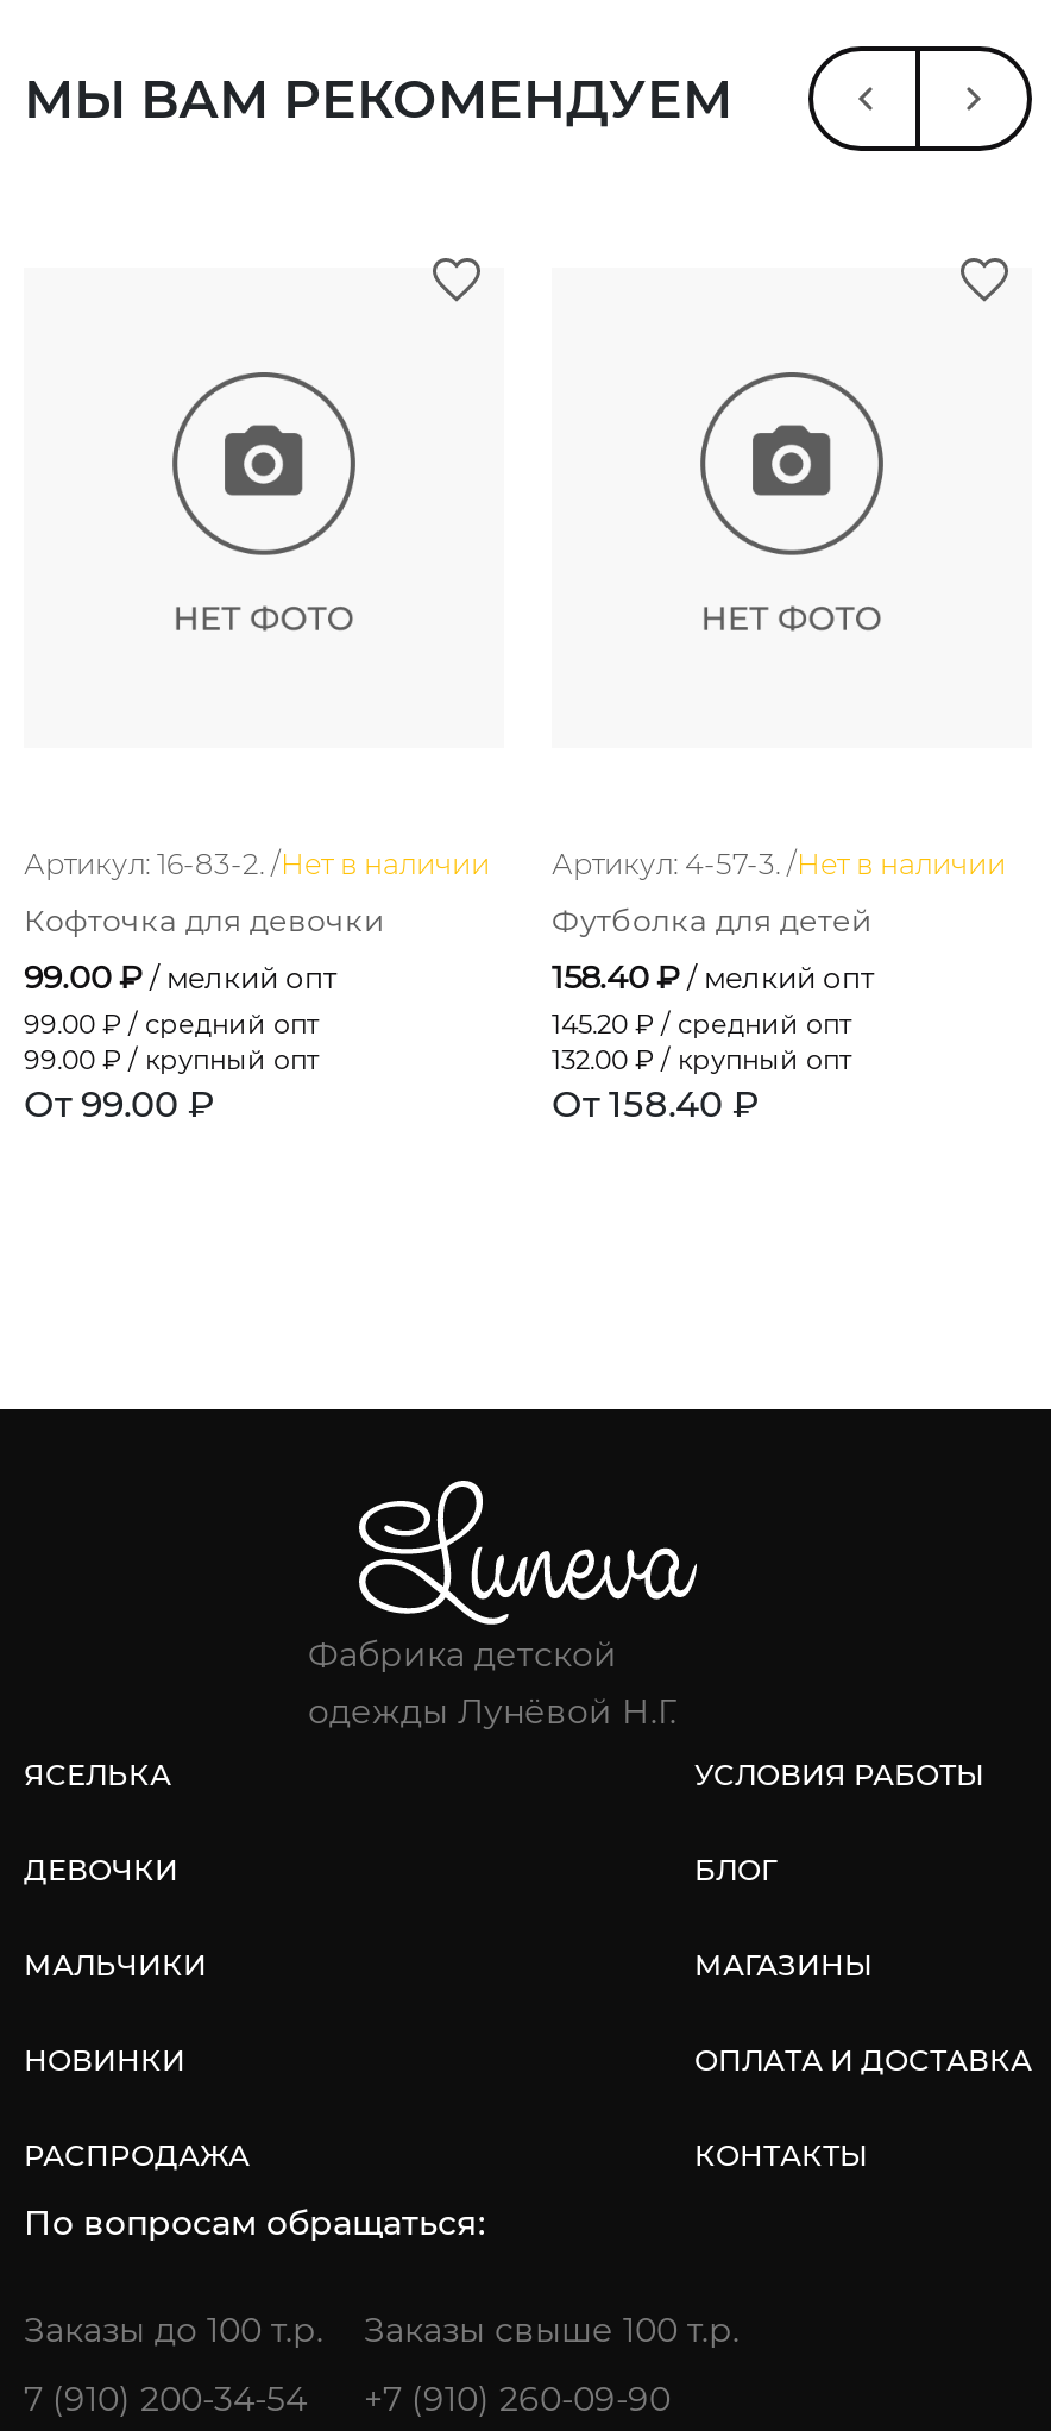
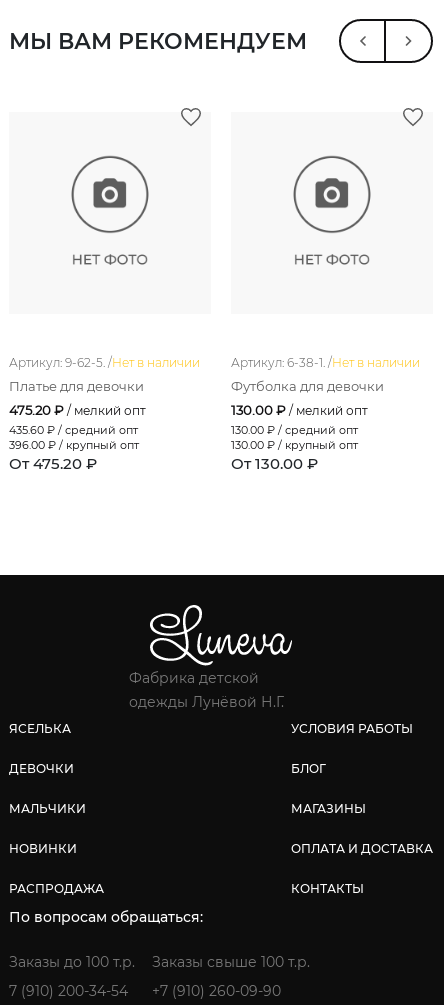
[24,845,490,881] Артикул: 16-83-2. /Нет в наличии -> [9,355,200,370] Артикул: 9-62-5. /Нет в наличии
[552,845,1006,881] Артикул: 4-57-3. /Нет в наличии -> [231,355,420,370] Артикул: 6-38-1. /Нет в наличии
[24,902,385,938] Кофточка для девочки -> [9,379,144,394] Платье для девочки
[552,902,873,938] Футболка для детей -> [231,379,384,394] Футболка для девочки
[24,957,338,995] 99.00 ₽ / мелкий опт -> [9,402,146,418] 475.20 ₽ / мелкий опт
[552,957,875,995] 158.40 ₽ / мелкий опт -> [231,402,368,418] 130.00 ₽ / мелкий опт
[24,1007,319,1040] 99.00 ₽ / средний опт -> [9,423,138,437] 435.60 ₽ / средний опт
[552,1007,851,1040] 145.20 ₽ / средний опт -> [231,423,358,437] 130.00 ₽ / средний опт
[24,1043,319,1076] 99.00 ₽ / крупный опт -> [9,438,139,452] 396.00 ₽ / крупный опт
[552,1043,851,1076] 132.00 ₽ / крупный опт -> [231,438,358,452] 130.00 ₽ / крупный опт
[24,1081,214,1126] От 99.00 ₽ -> [9,454,97,473] От 475.20 ₽
[552,1081,759,1126] От 158.40 ₽ -> [231,454,318,473] От 130.00 ₽

